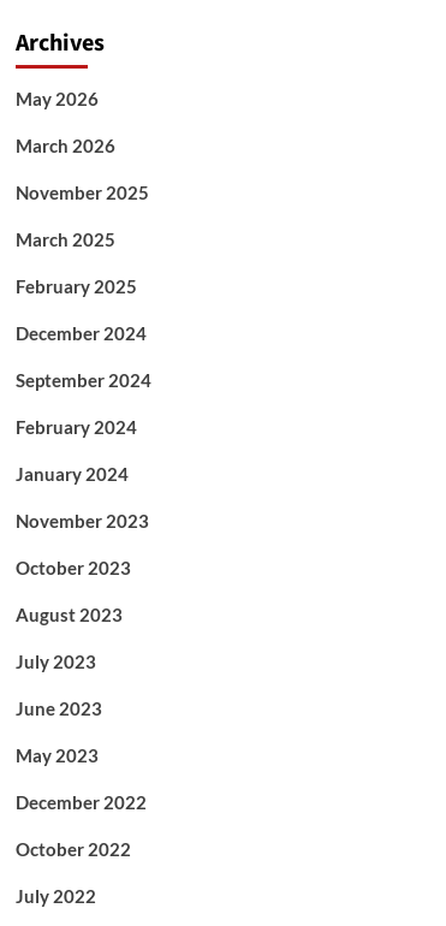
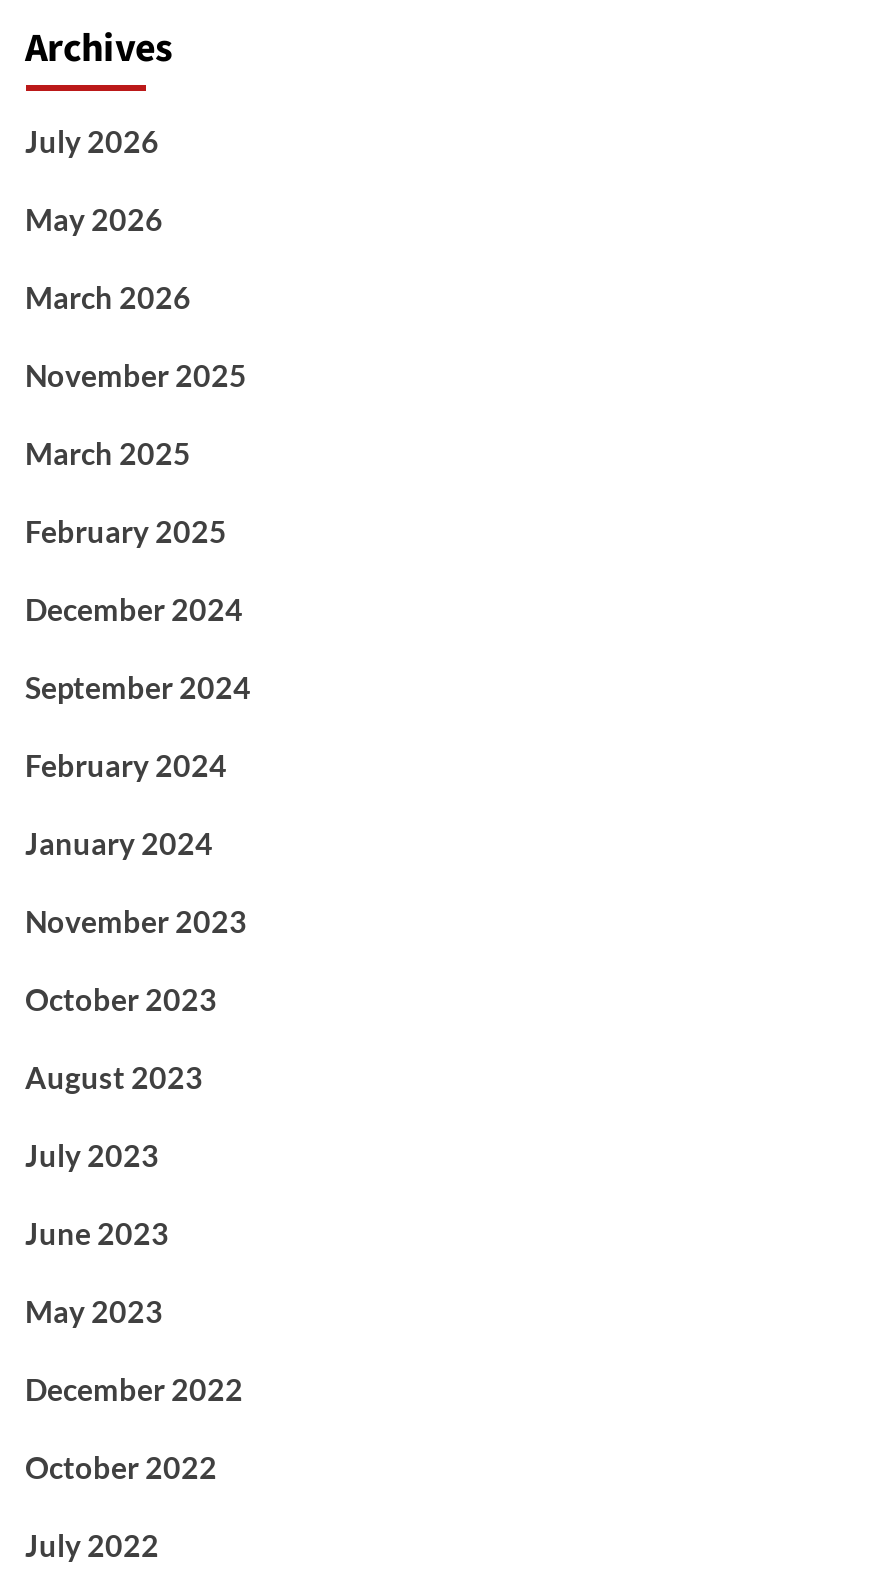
none -> [25,123,159,159] July 2026

